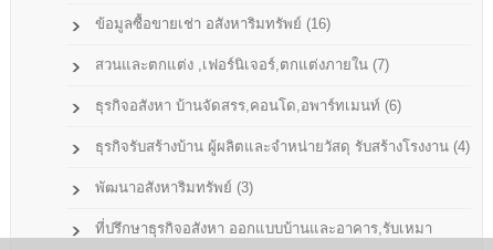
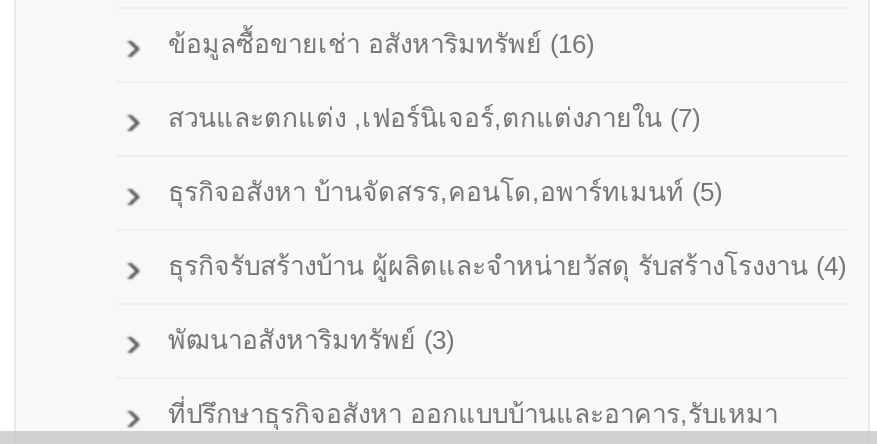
[95,97,401,114] ธุรกิจอสังหา บ้านจัดสรร,คอนโด,อพาร์ทเมนท์ (6) -> [168,177,722,207] ธุรกิจอสังหา บ้านจัดสรร,คอนโด,อพาร์ทเมนท์ (5)

